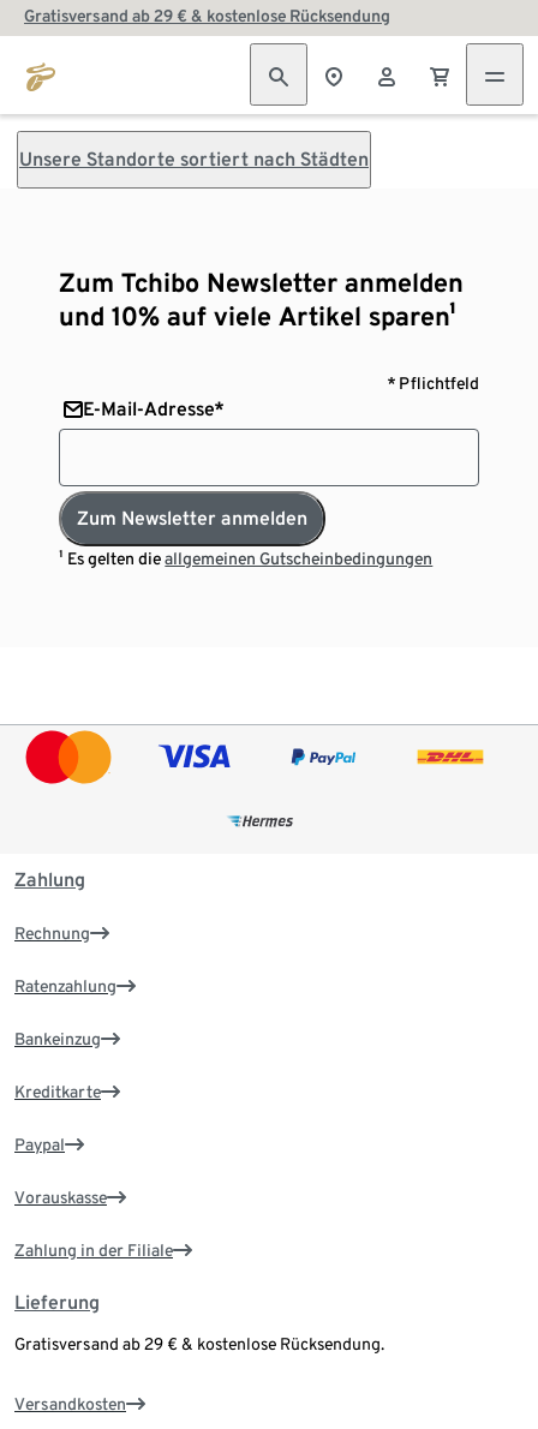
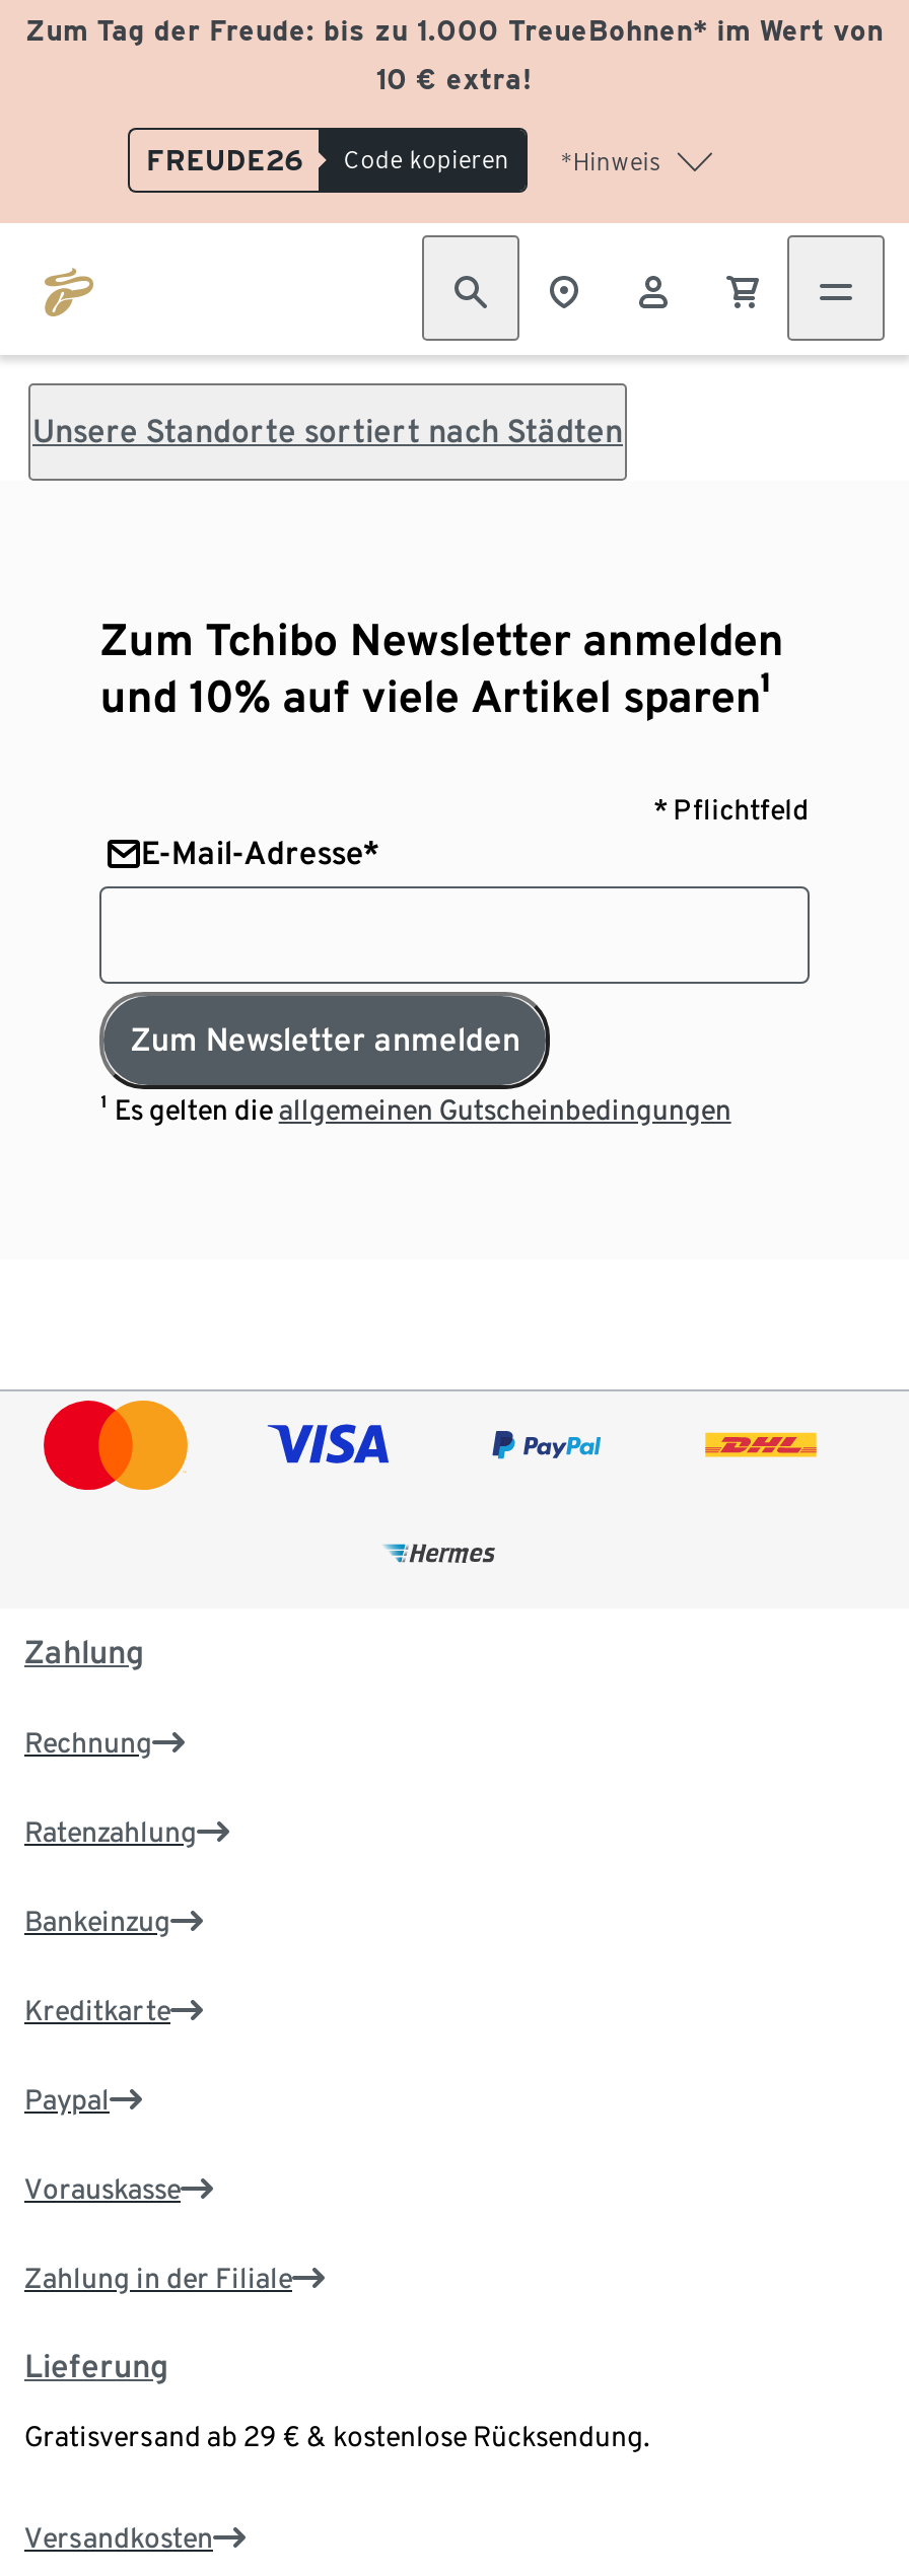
[24,6,390,25] Gratisversand ab 29 € & kostenlose Rücksendung -> [25,14,884,176] Zum Tag der Freude: bis zu 1.000 TreueBohnen* im Wert von | 10 € extra! | FREUDE26 | Code kopieren | *Hinweis

